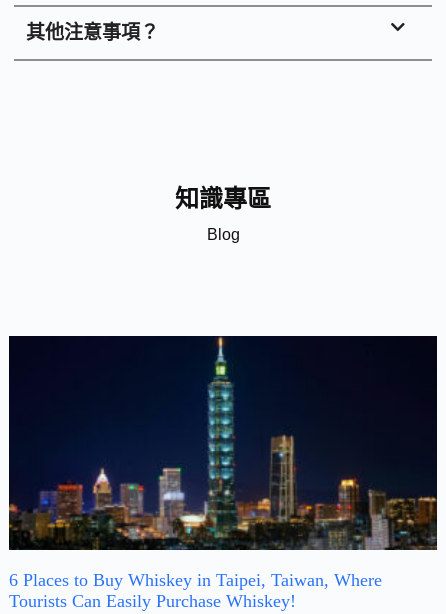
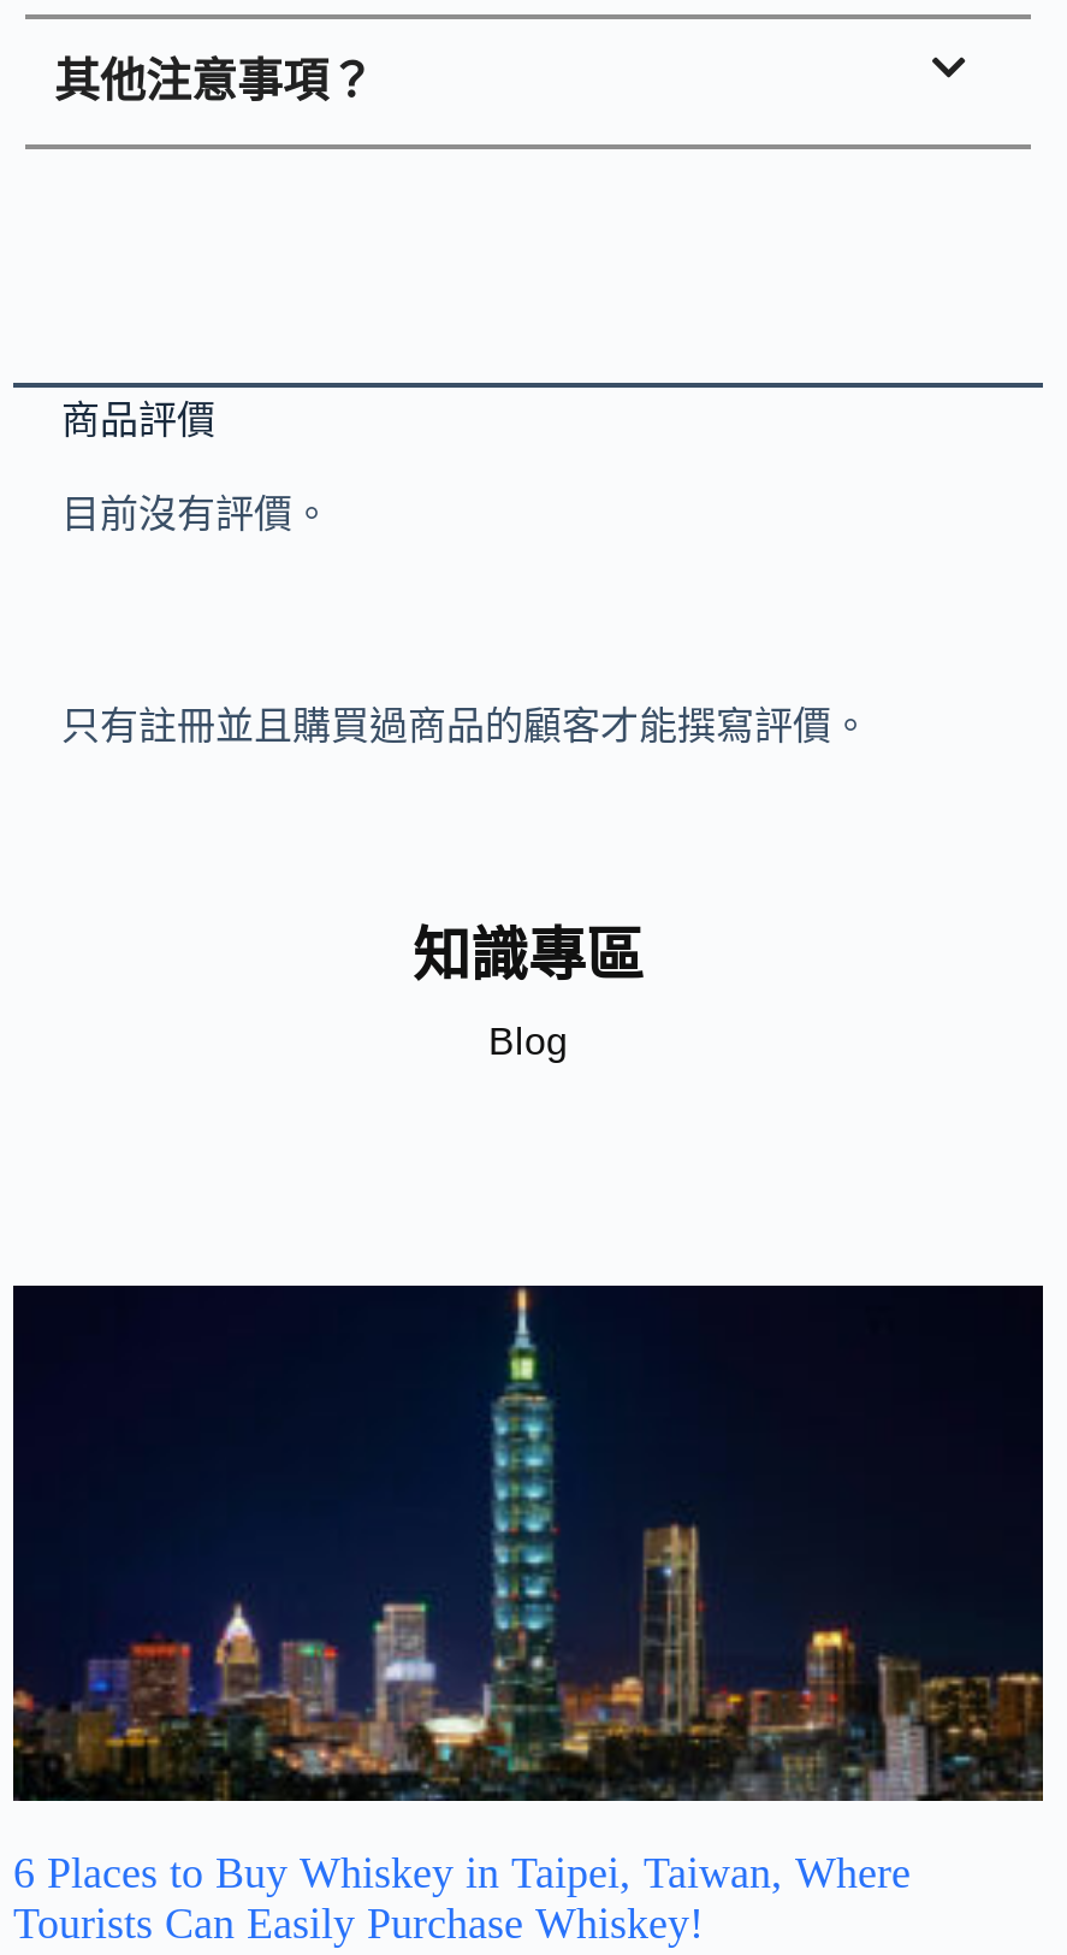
none -> [61,400,331,534] 商品評價 | 目前沒有評價。
none -> [61,705,870,746] 只有註冊並且購買過商品的顧客才能撰寫評價。

